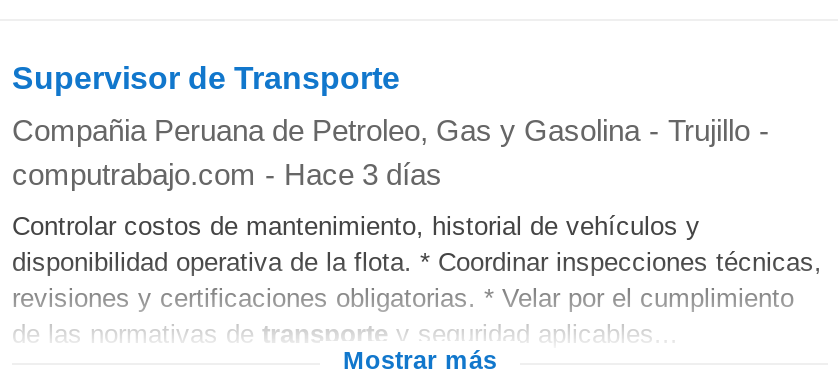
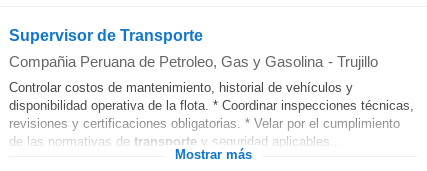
[12,113,769,191] Compañia Peruana de Petroleo, Gas y Gasolina - Trujillo - | computrabajo.com - Hace 3 días -> [9,53,378,70] Compañia Peruana de Petroleo, Gas y Gasolina - Trujillo

